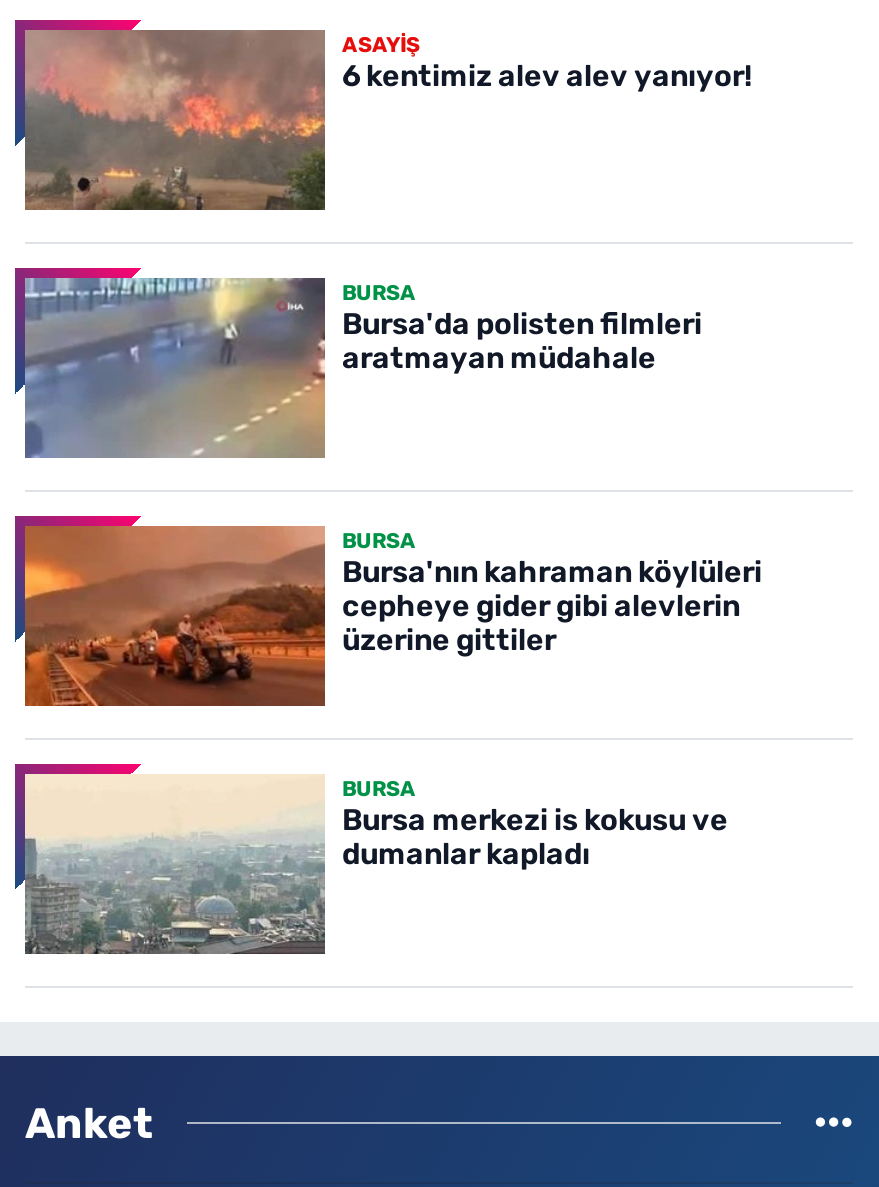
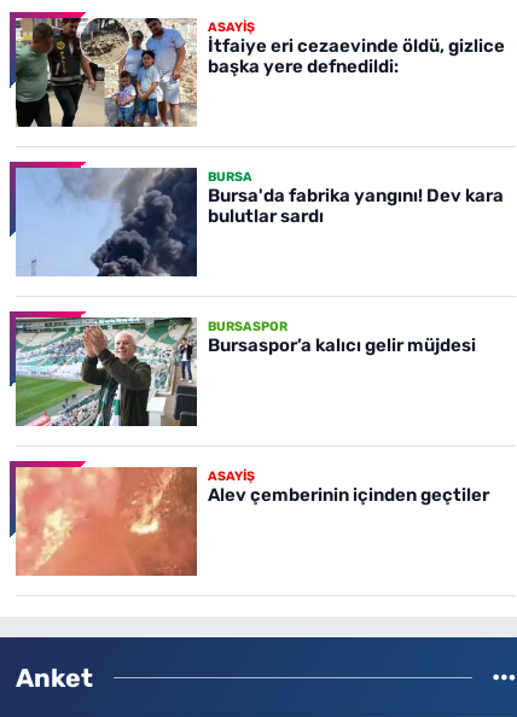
[19,17,752,211] [image] | 6 kentimiz alev alev yanıyor! -> [14,11,504,128] [image] | İtfaiye eri cezaevinde öldü, gizlice | başka yere defnedildi:
[19,265,702,459] [image] | Bursa'da polisten filmleri | aratmayan müdahale -> [14,161,503,276] [image] | Bursa'da fabrika yangını! Dev kara | bulutlar sardı
[19,513,762,709] [image] | BURSA | Bursa'nın kahraman köylüleri | cepheye gider gibi alevlerin | üzerine gittiler -> [14,310,475,427] [image] | BURSASPOR | Bursaspor’a kalıcı gelir müjdesi
[19,761,728,955] [image] | BURSA | Bursa merkezi is kokusu ve | dumanlar kapladı -> [14,460,489,577] [image] | ASAYİŞ | Alev çemberinin içinden geçtiler

